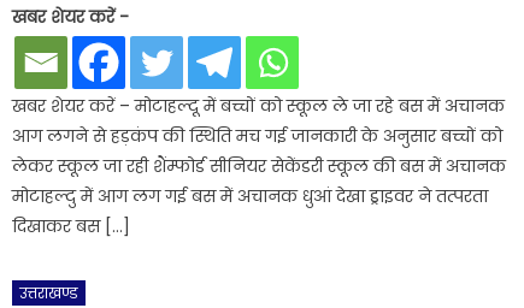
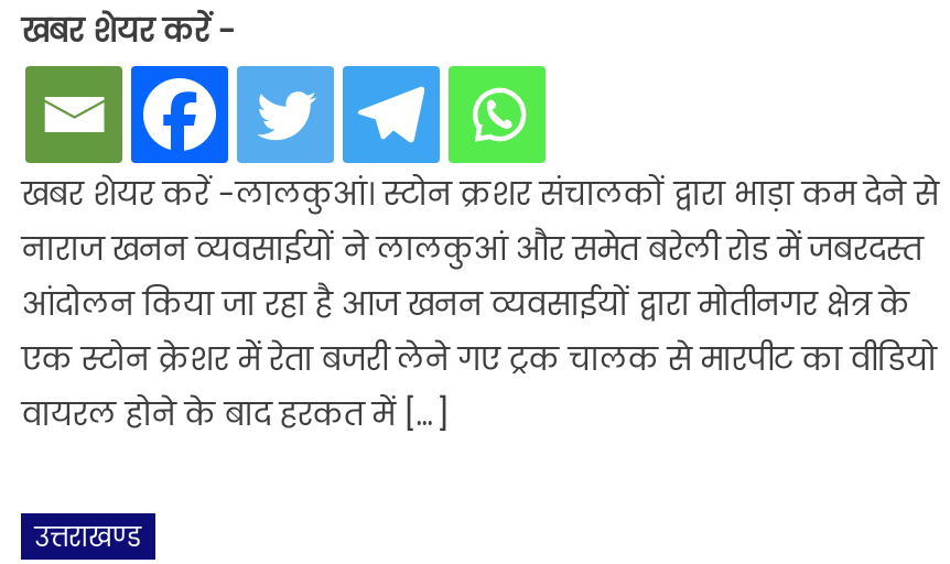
[13,94,506,239] खबर शेयर करें – मोटाहल्दू में बच्चों को स्कूल ले जा रहे बस में अचानक | आग लगने से हड़कंप की स्थिति मच गई जानकारी के अनुसार बच्चों को | लेकर स्कूल जा रही शैंम्फोर्ड सीनियर सेकेंडरी स्कूल की बस में अचानक | मोटाहल्दु में आग लग गई बस में अचानक धुआं देखा ड्राइवर ने तत्परता | दिखाकर बस […] -> [22,173,939,437] खबर शेयर करें -लालकुआं। स्टोन क्रशर संचालकों द्वारा भाड़ा कम देने से | नाराज खनन व्यवसाईयों ने लालकुआं और समेत बरेली रोड में जबरदस्त | आंदोलन किया जा रहा है आज खनन व्यवसाईयों द्वारा मोतीनगर क्षेत्र के | एक स्टोन क्रेशर में रेता बजरी लेने गए ट्रक चालक से मारपीट का वीडियो | वायरल होने के बाद हरकत में […]

